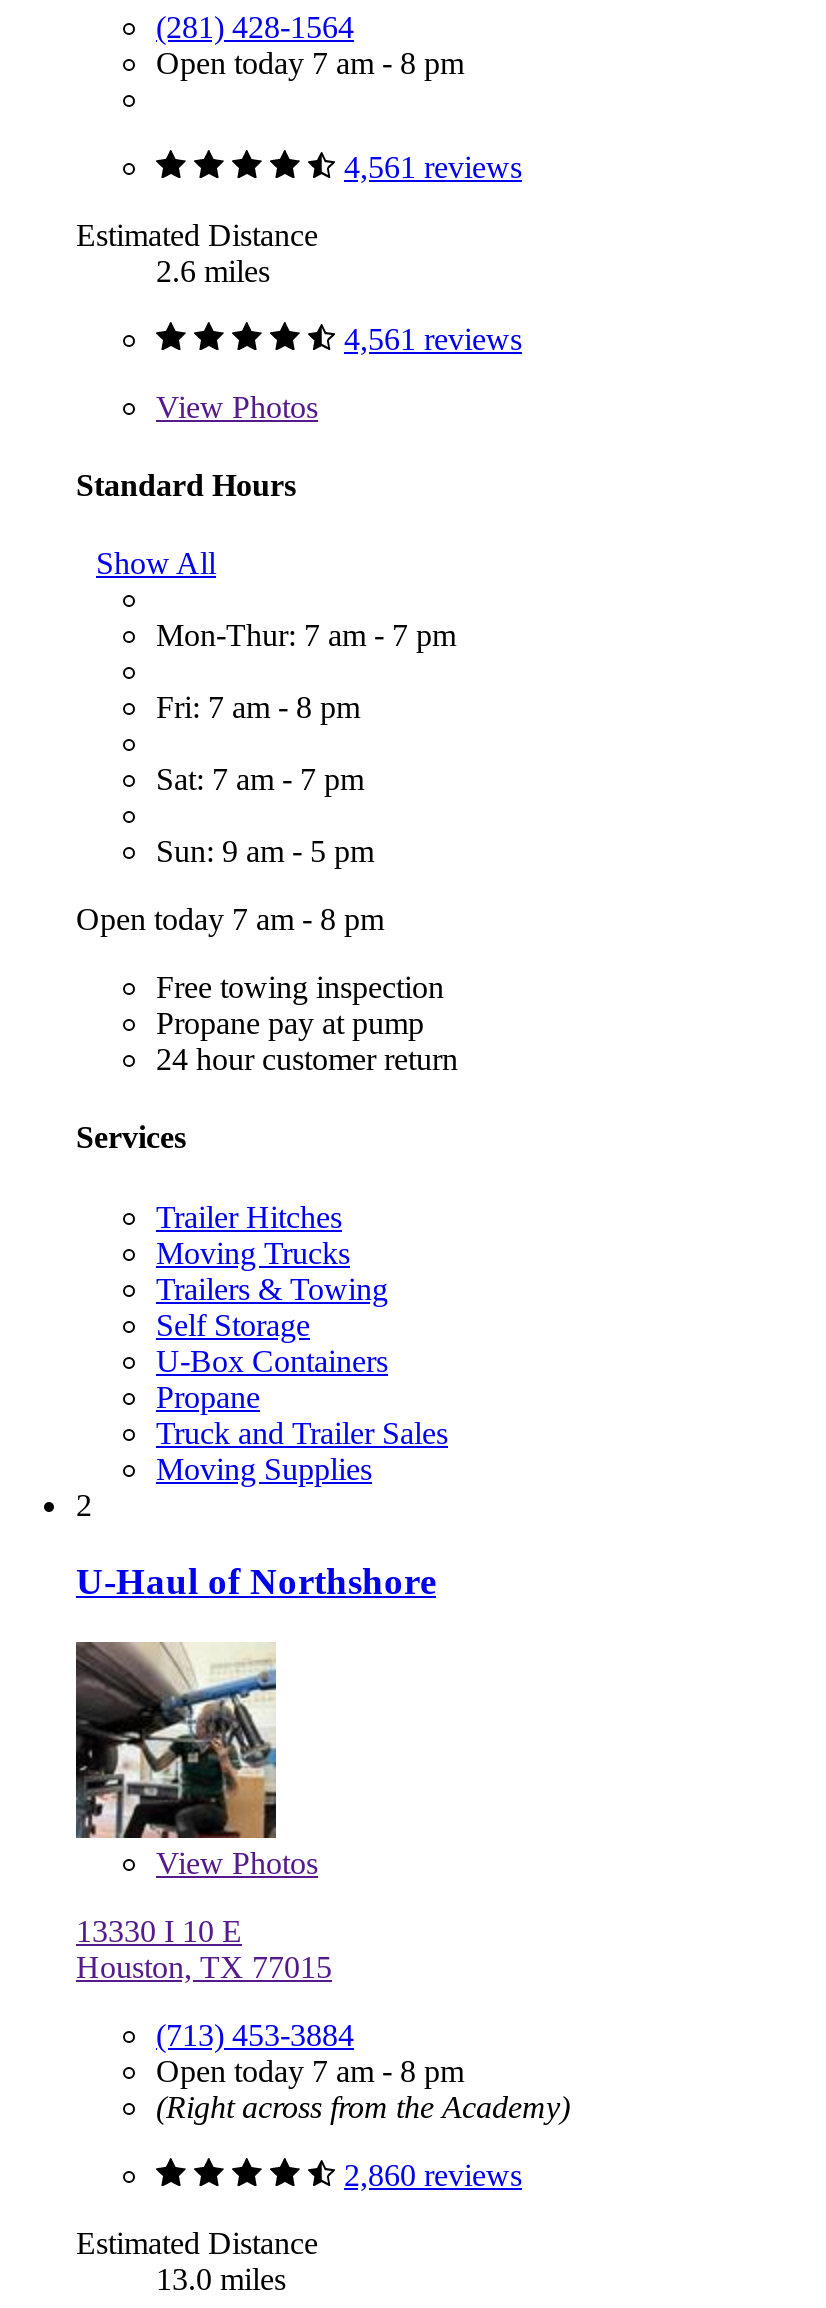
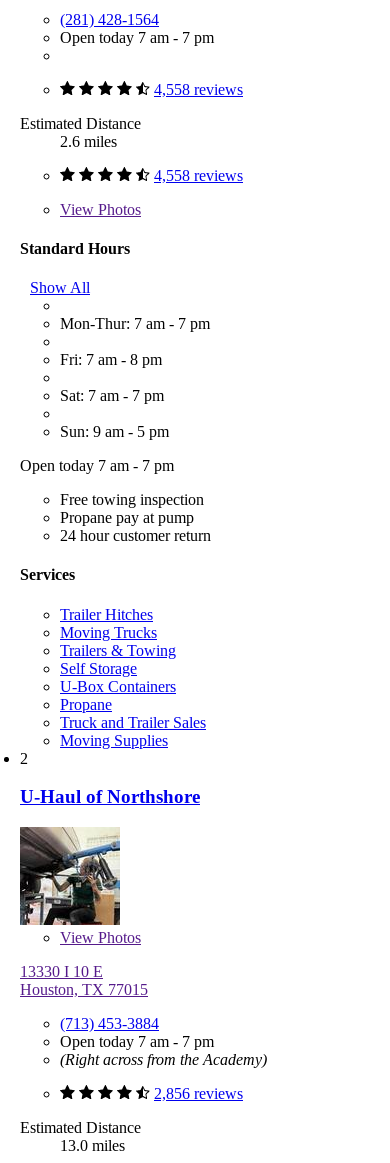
[156,45,464,79] Open today 7 am - 8 pm -> [60,28,214,45] Open today 7 am - 7 pm
[344,149,522,183] 4,561 reviews -> [154,80,243,97] 4,558 reviews
[344,321,522,355] 4,561 reviews -> [154,166,243,183] 4,558 reviews
[76,902,384,936] Open today 7 am - 8 pm -> [20,457,174,474] Open today 7 am - 7 pm
[156,2054,464,2088] Open today 7 am - 8 pm -> [60,1033,214,1050] Open today 7 am - 7 pm
[344,2158,522,2192] 2,860 reviews -> [154,1085,243,1102] 2,856 reviews

